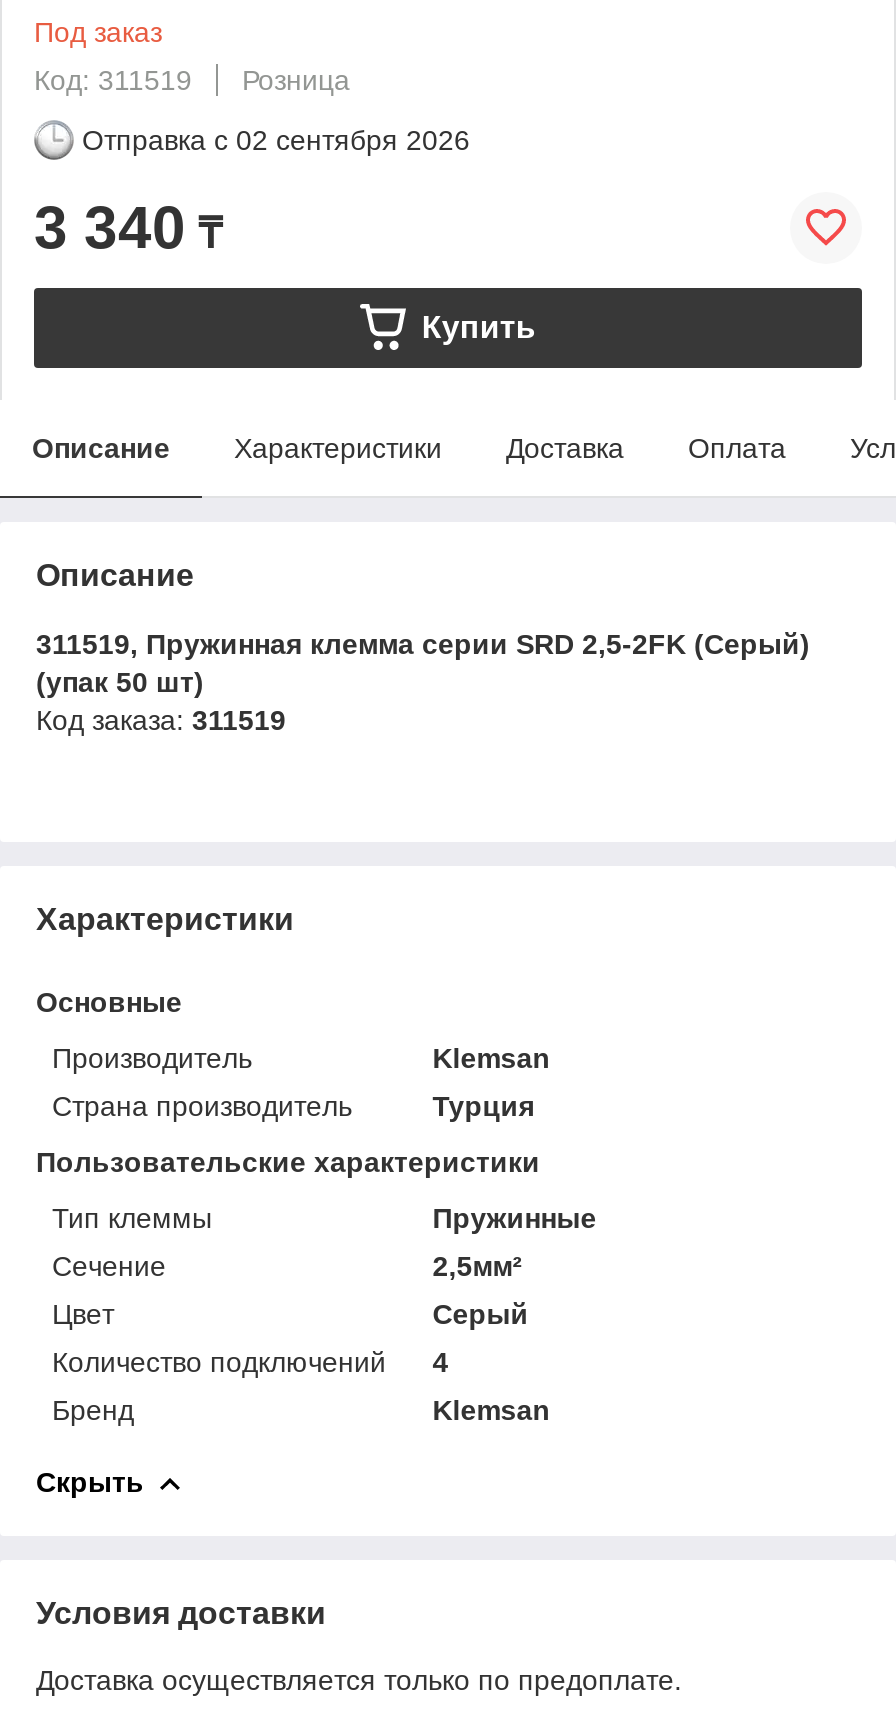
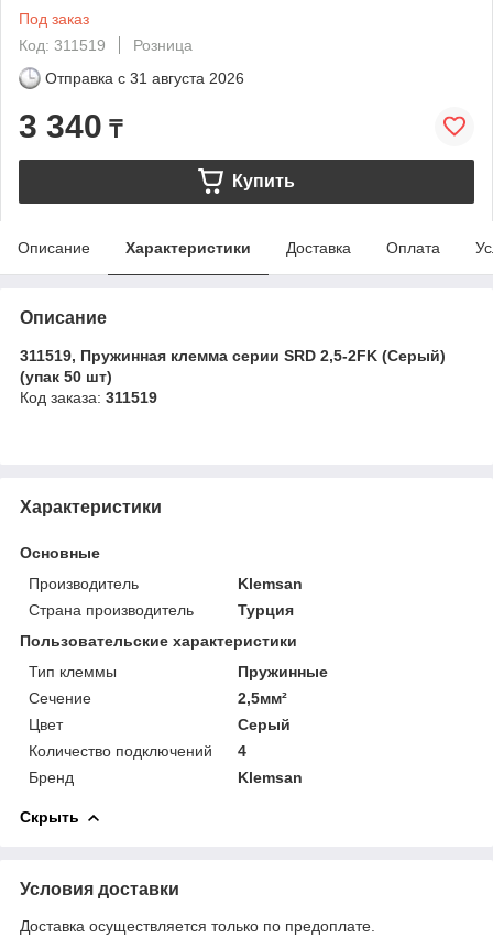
[82,124,470,156] Отправка с 02 сентября 2026 -> [45,69,244,87] Отправка с 31 августа 2026

